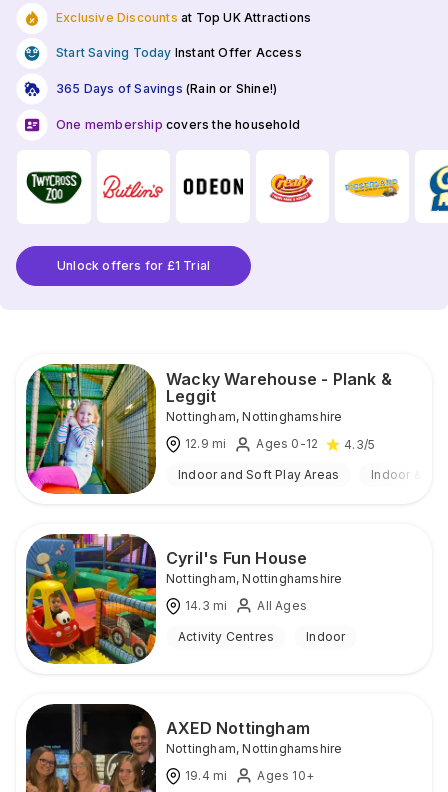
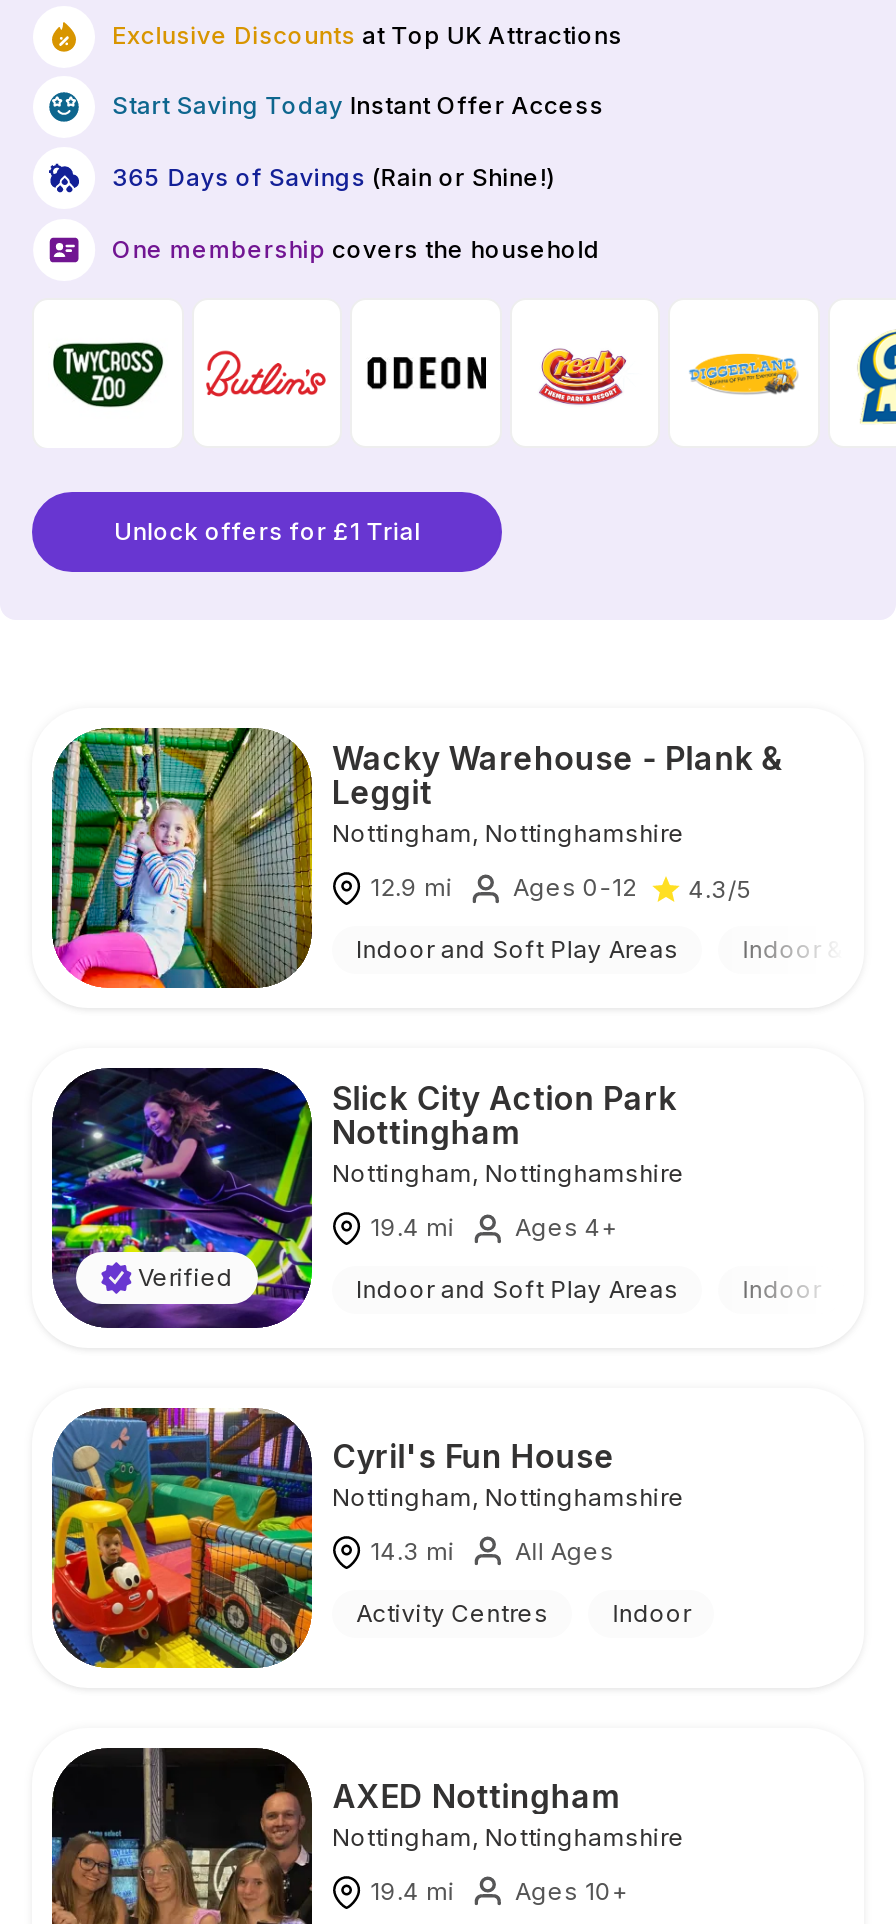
none -> [50,1066,314,1330] [image] | Verified
none -> [332,1079,821,1305] Slick City Action Park | Nottingham | Nottingham, Nottinghamshire | 19.4 mi | Ages 4+ | Indoor and Soft Play Areas | Indoor

